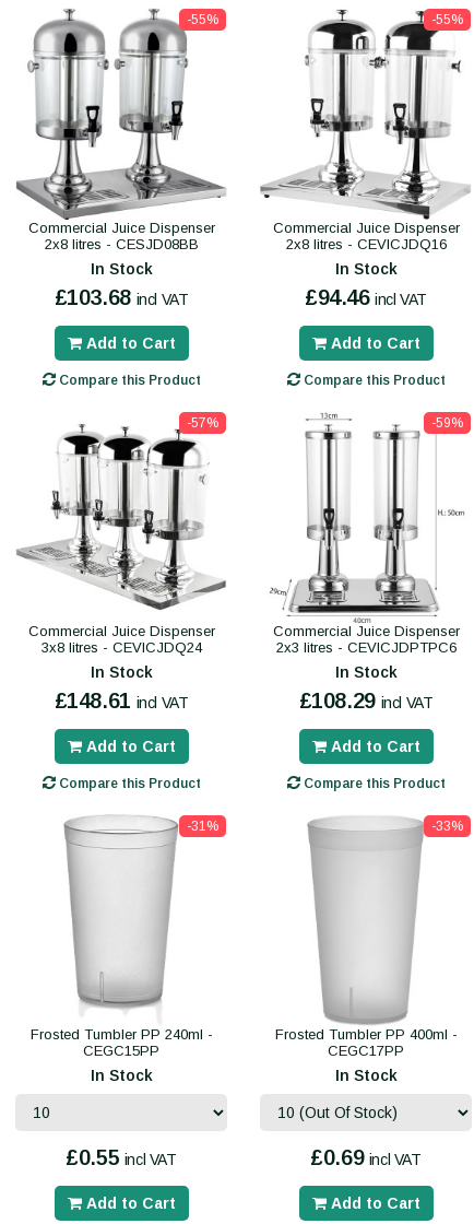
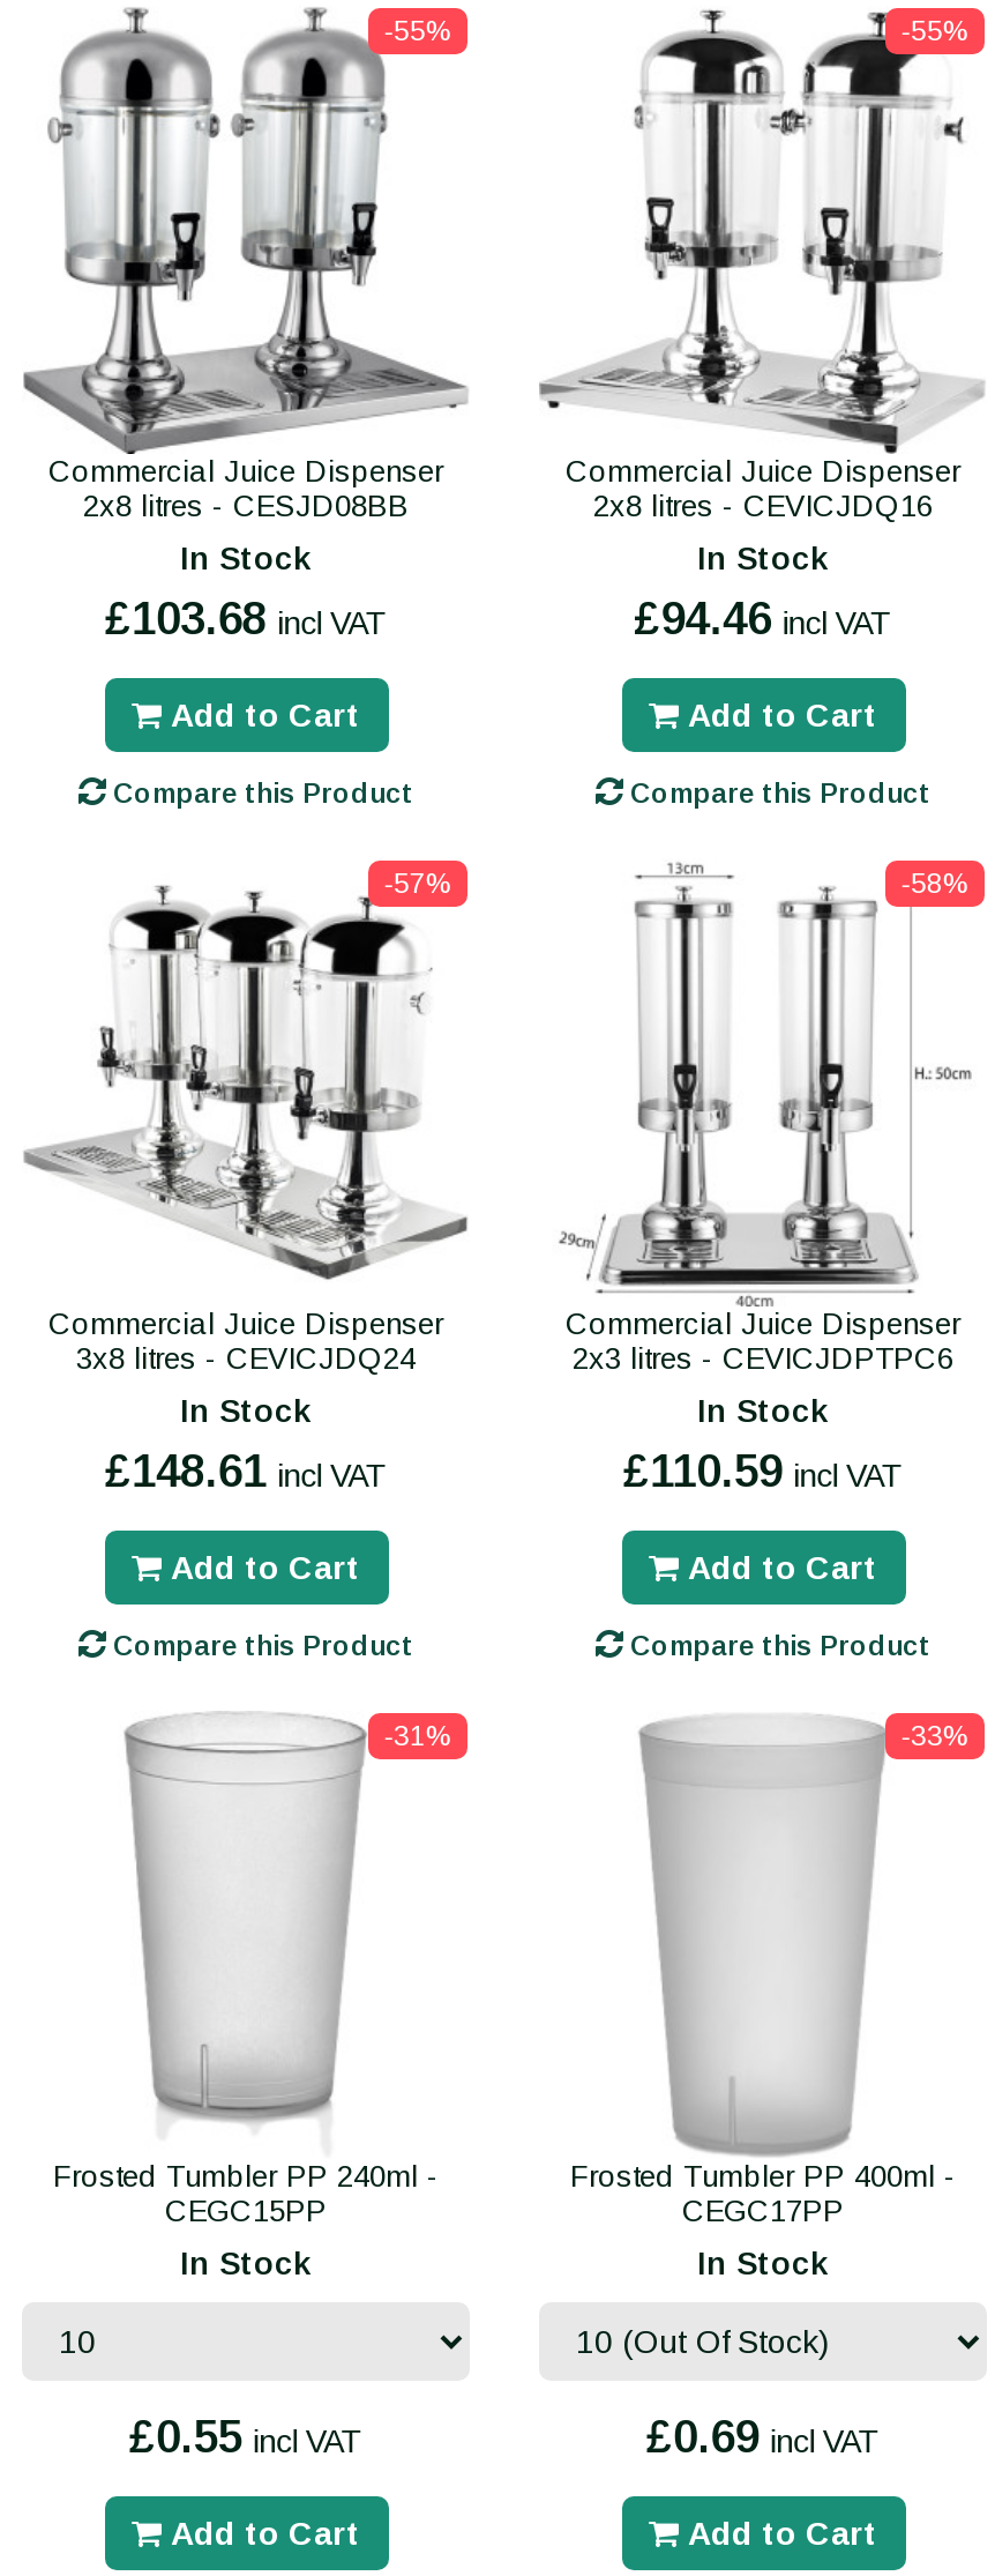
[431,415,463,430] -59% -> [901,867,968,899] -58%
[299,689,433,713] £108.29 incl VAT -> [623,1446,903,1497] £110.59 incl VAT

